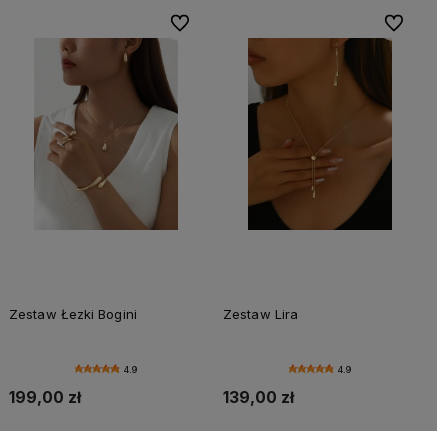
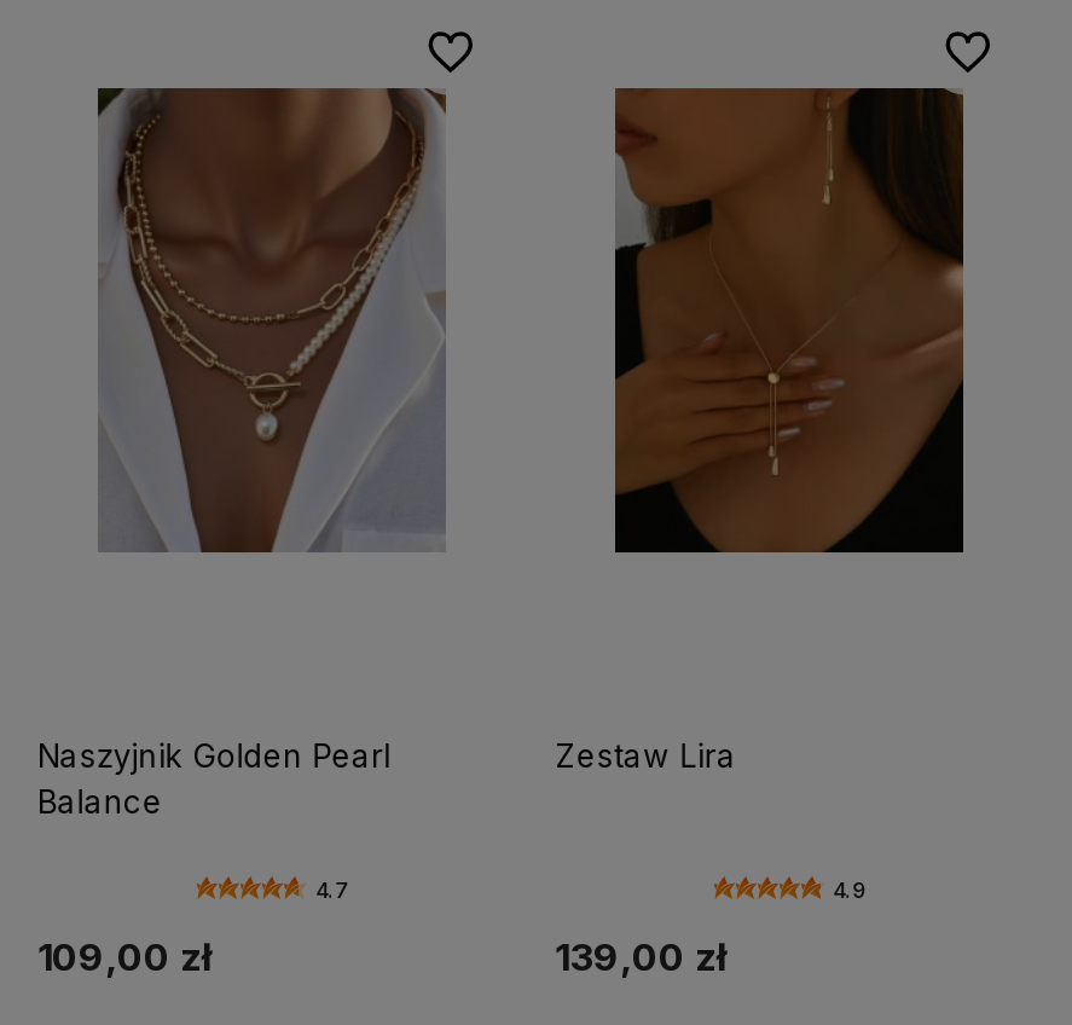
[34,37,179,231] [image] -> [95,86,448,552] [image]
[9,306,137,322] Zestaw Łezki Bogini -> [37,736,391,821] Naszyjnik Golden Pearl | Balance
[124,364,137,375] 4.9 -> [316,877,347,904] 4.7
[9,388,81,407] 199,00 zł -> [37,935,211,981] 109,00 zł

